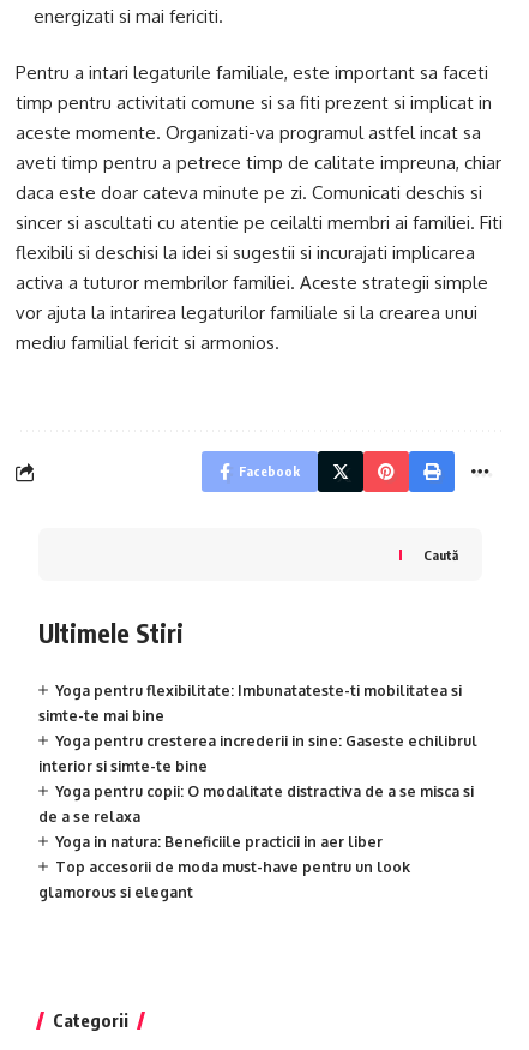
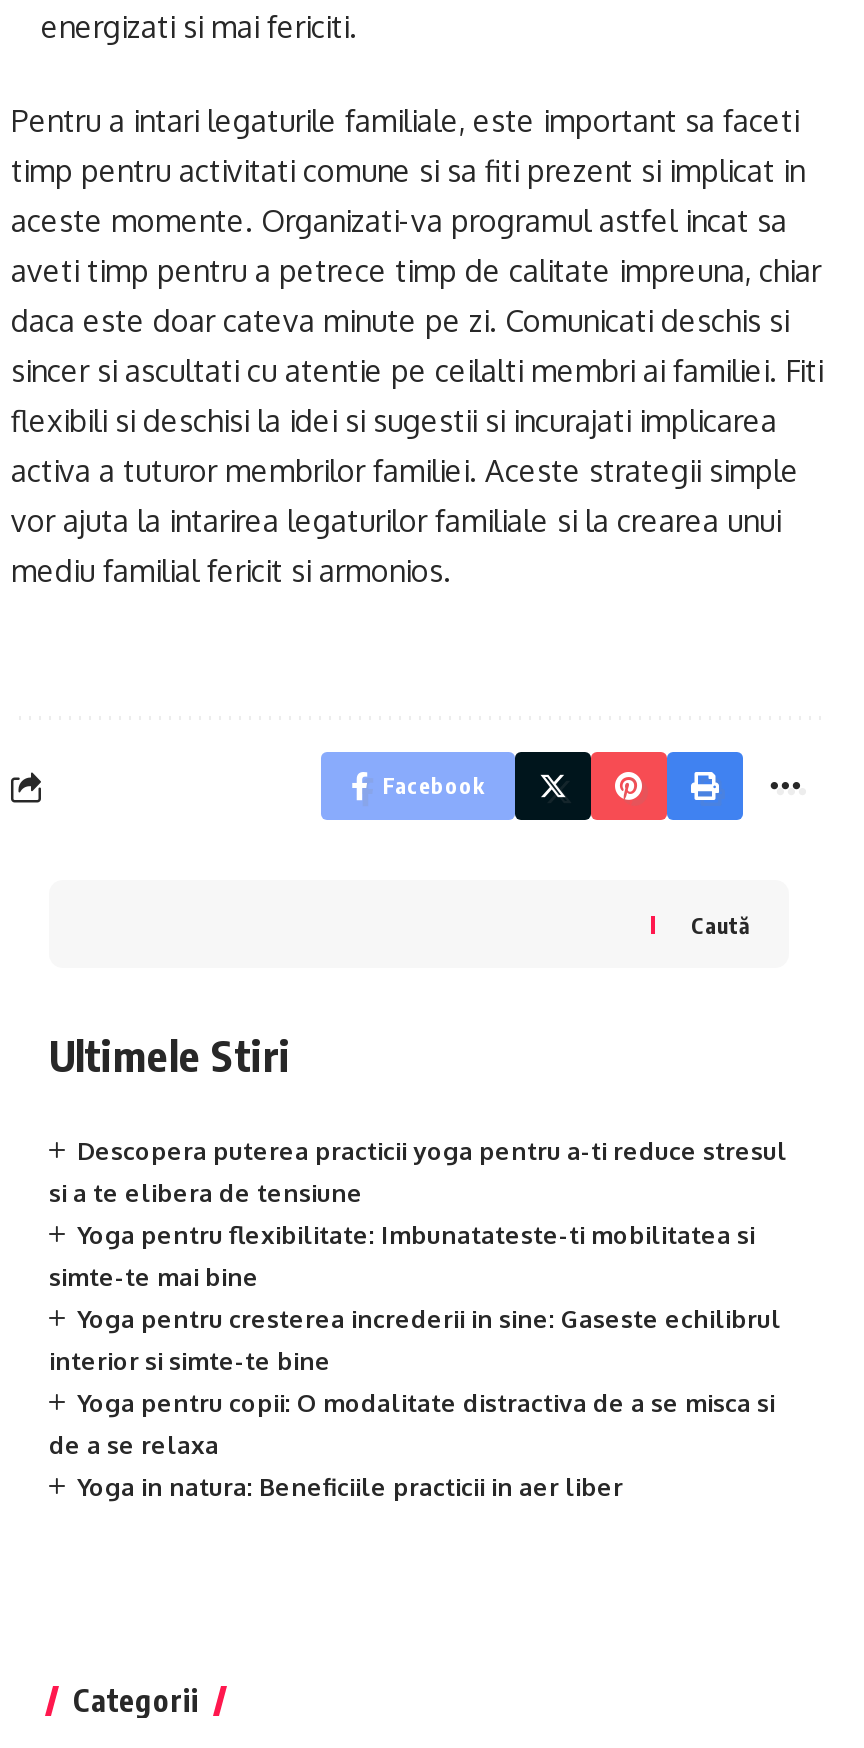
none -> [49,1136,787,1208] Descopera puterea practicii yoga pentru a-ti reduce stresul | si a te elibera de tensiune
moved [38,681,477,851] -> [49,1220,781,1502]: Yoga pentru flexibilitate: Imbunatateste-ti mobilitatea si | simte-te mai bine | Yoga pentru cresterea increderii in sine: Gaseste echilibrul | interior si simte-te bine | Yoga pentru copii: O modalitate distractiva de a se misca si | de a se relaxa | Yoga in natura: Beneficiile practicii in aer liber
[38,858,410,901] Top accesorii de moda must-have pentru un look | glamorous si elegant -> none

